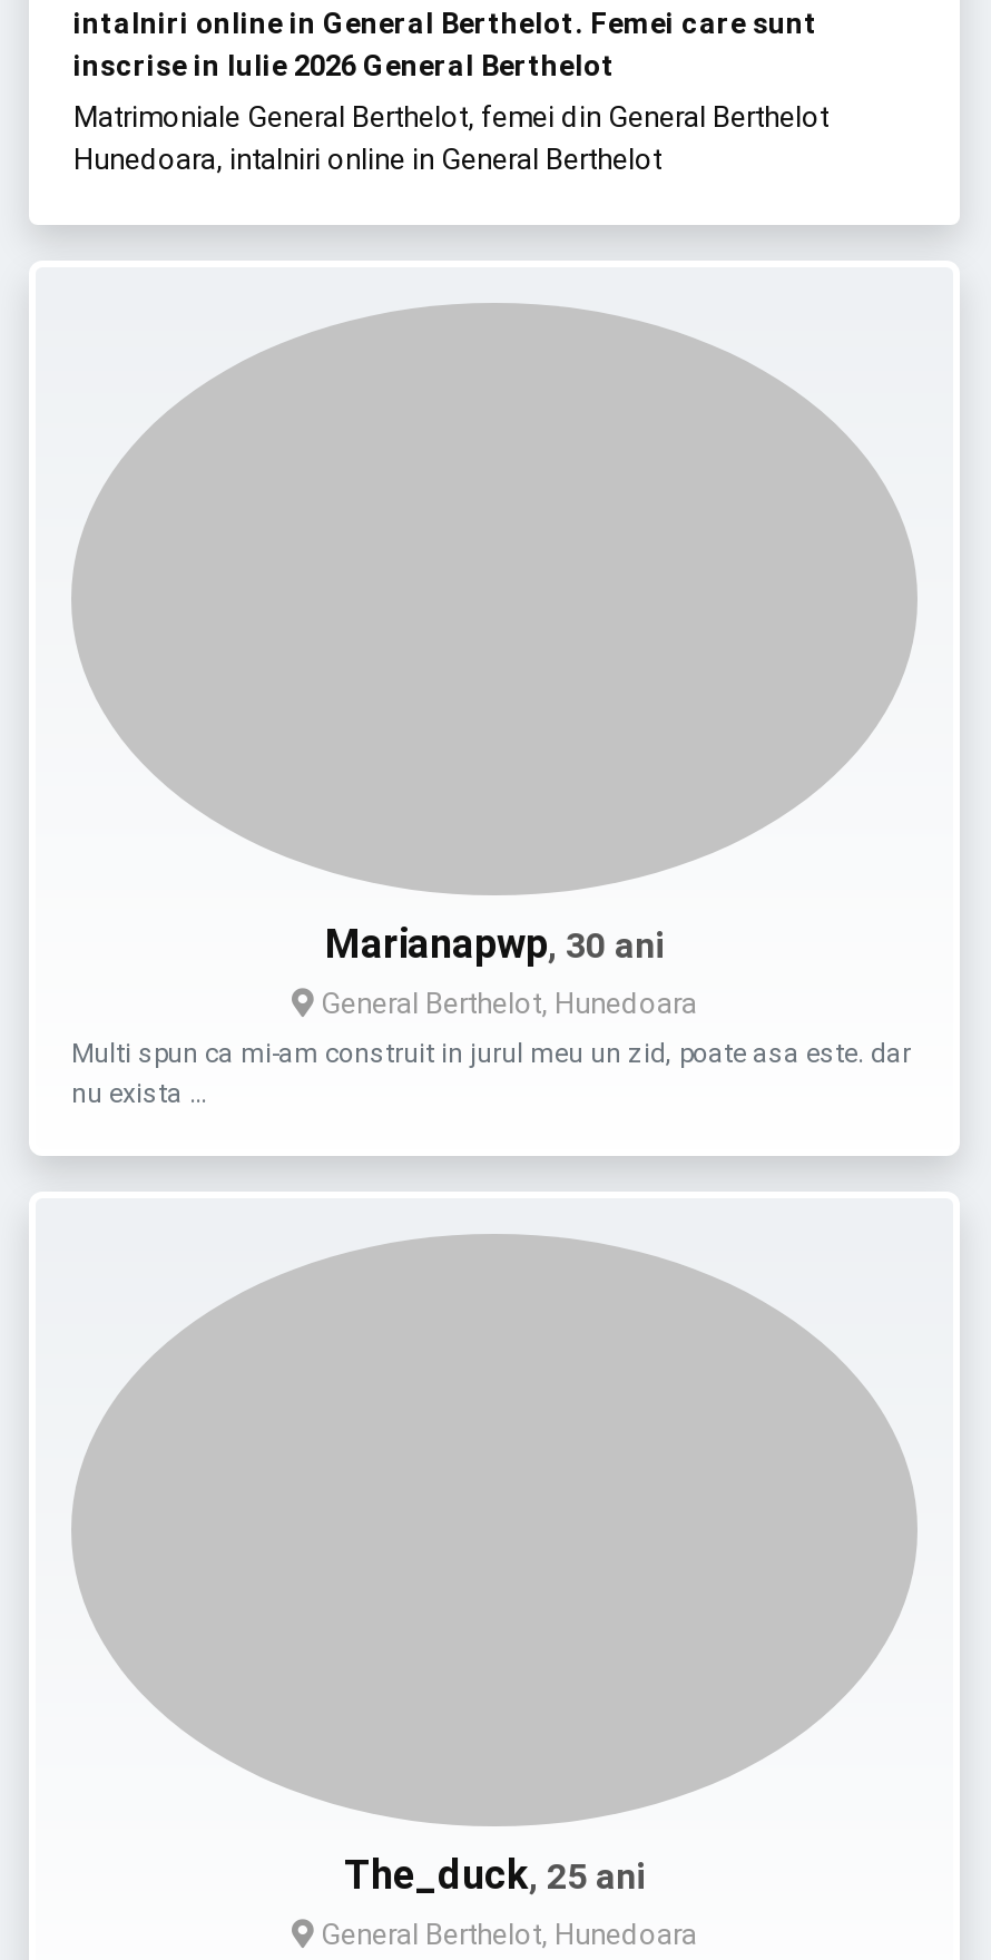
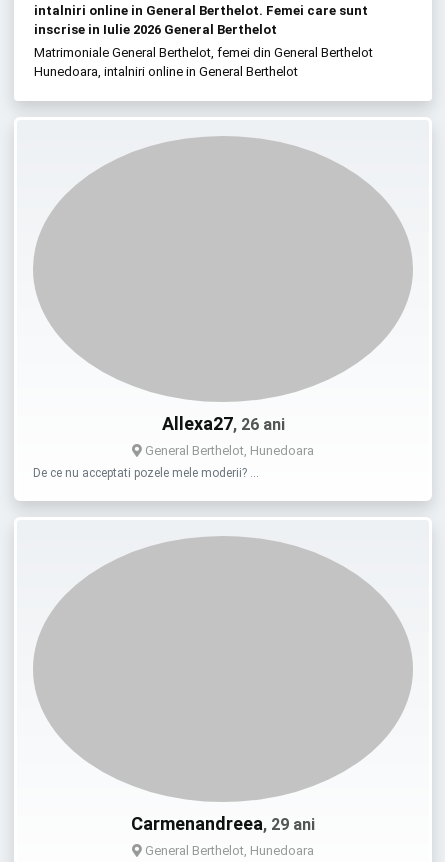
[325,920,664,967] Marianapwp, 30 ani -> [161,413,284,434] Allexa27, 26 ani
[71,1038,911,1109] Multi spun ca mi-am construit in jurul meu un zid, poate asa este. dar | nu exista … -> [33,466,259,480] De ce nu acceptati pozele mele moderii? …
[344,1851,645,1898] The_duck, 25 ani -> [131,813,315,834] Carmenandreea, 29 ani

